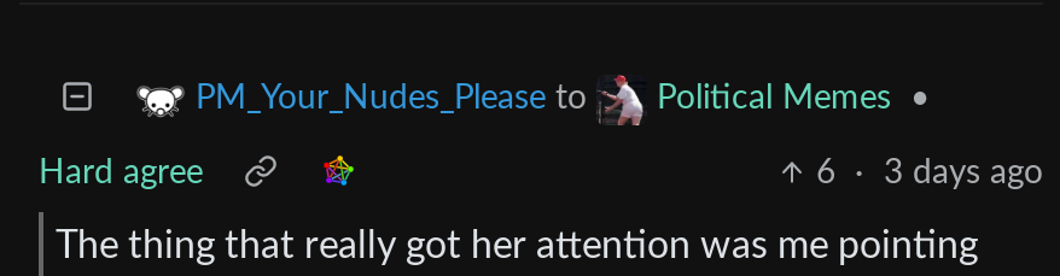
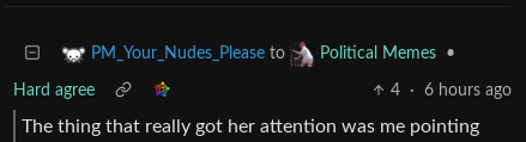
[816,156,1043,190] 6 · 3 days ago -> [391,82,512,99] 4 · 6 hours ago

